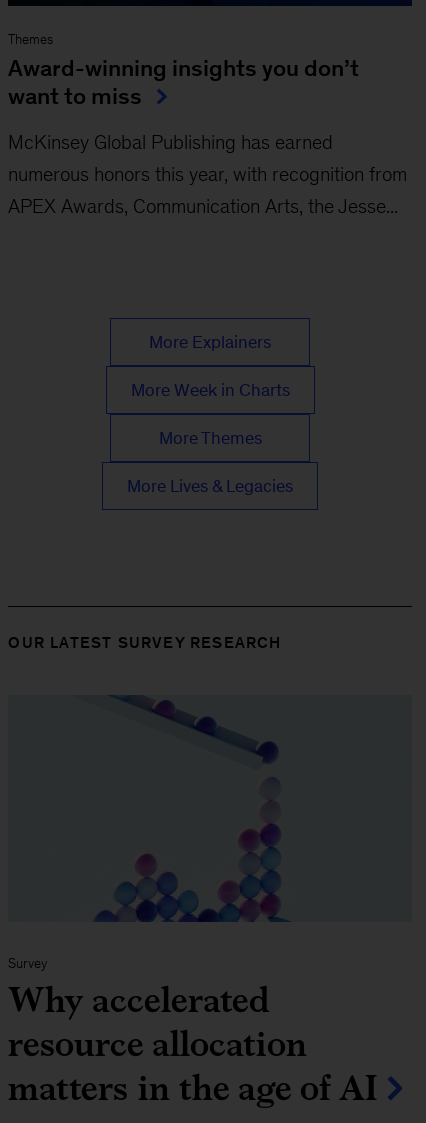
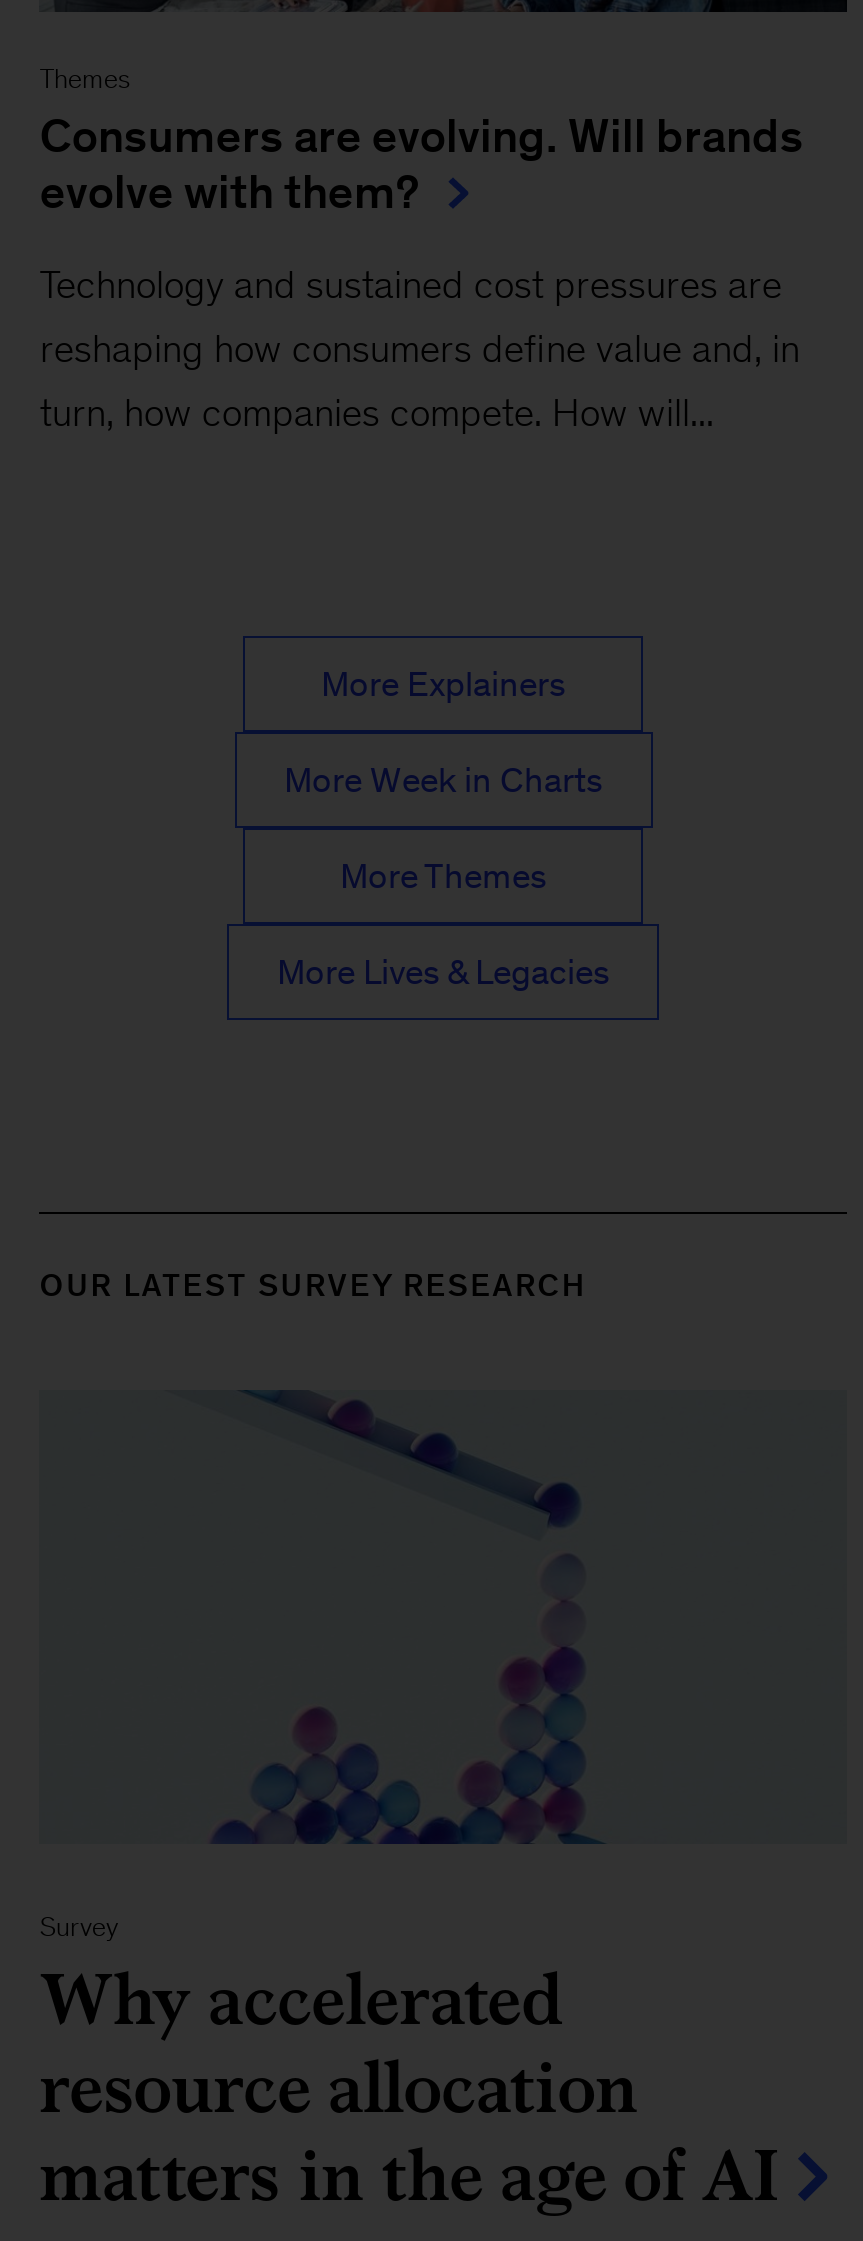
[8,55,359,109] Award-winning insights you don’t | want to miss -> [40,111,804,219] Consumers are evolving. Will brands | evolve with them?
[8,131,333,153] McKinsey Global Publishing has earned -> [40,263,782,307] Technology and sustained cost pressures are
[8,163,407,185] numerous honors this year, with recognition from -> [40,327,800,371] reshaping how consumers define value and, in
[8,195,398,217] APEX Awards, Communication Arts, the Jesse... -> [40,391,714,435] turn, how companies compete. How will...

